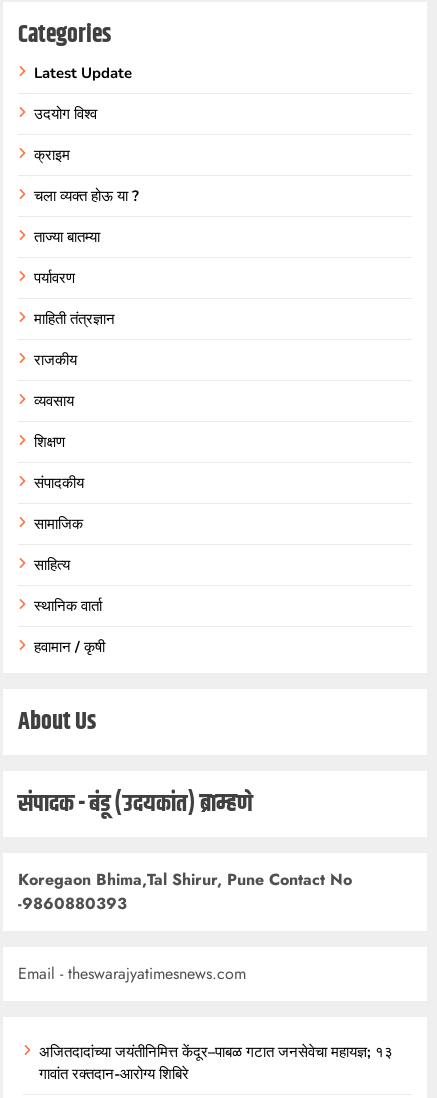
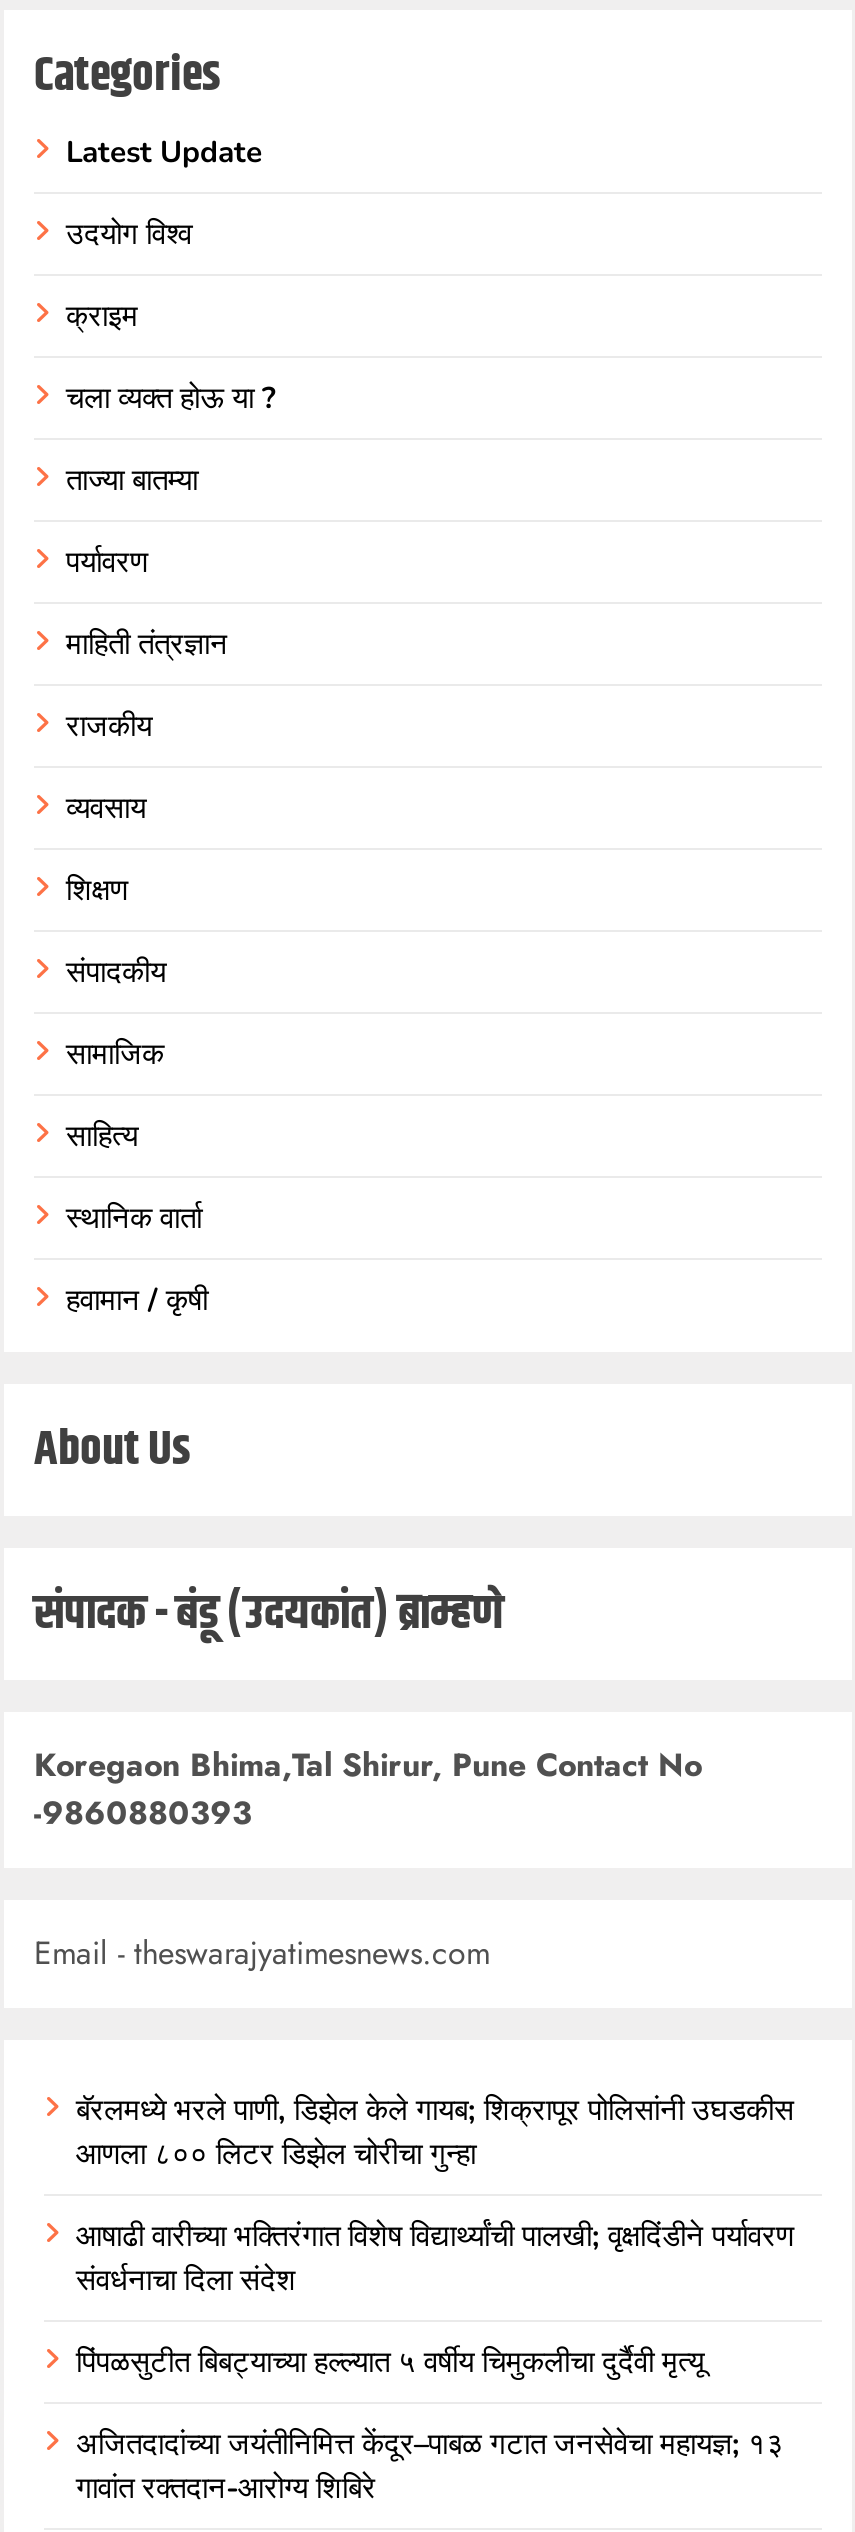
none -> [76,2089,794,2381] बॅरलमध्ये भरले पाणी, डिझेल केले गायब; शिक्रापूर पोलिसांनी उघडकीस | आणला ८०० लिटर डिझेल चोरीचा गुन्हा | आषाढी वारीच्या भक्तिरंगात विशेष विद्यार्थ्यांची पालखी; वृक्षदिंडीने पर्यावरण | संवर्धनाचा दिला संदेश | पिंपळसुटीत बिबट्याच्या हल्ल्यात ५ वर्षीय चिमुकलीचा दुर्दैवी मृत्यू

